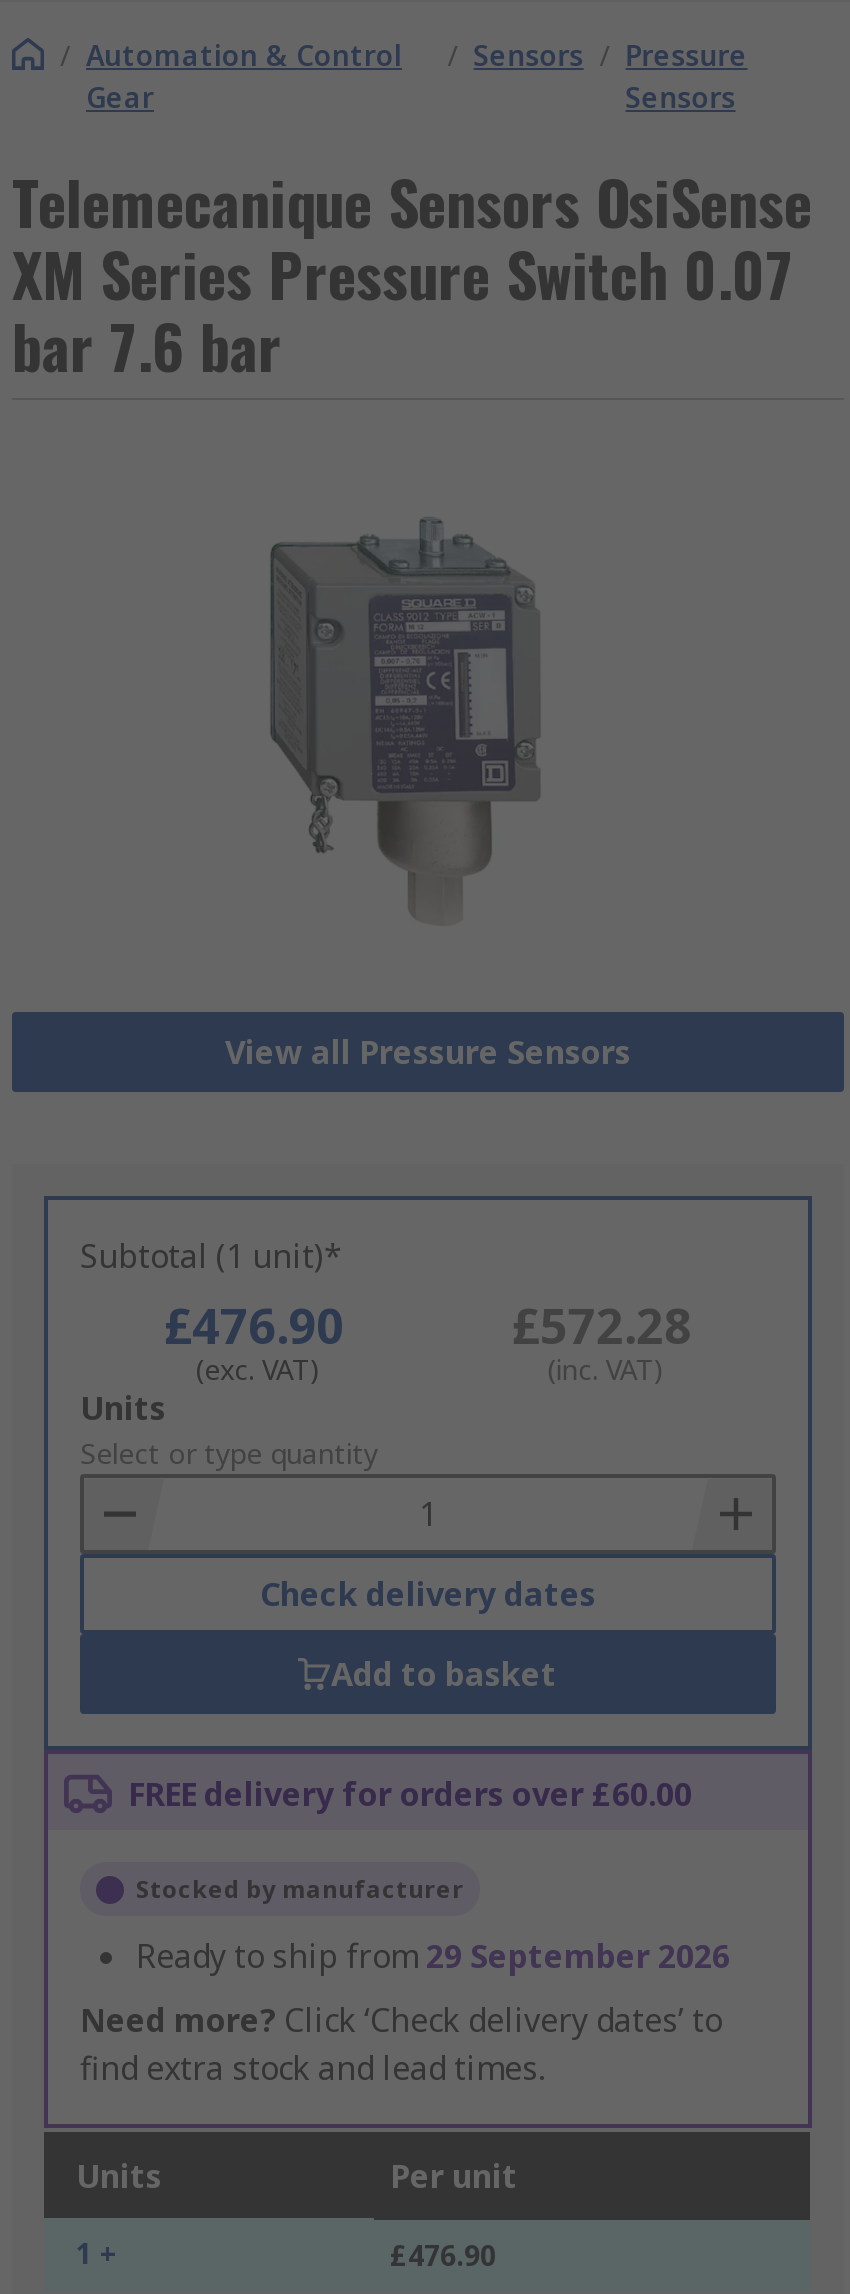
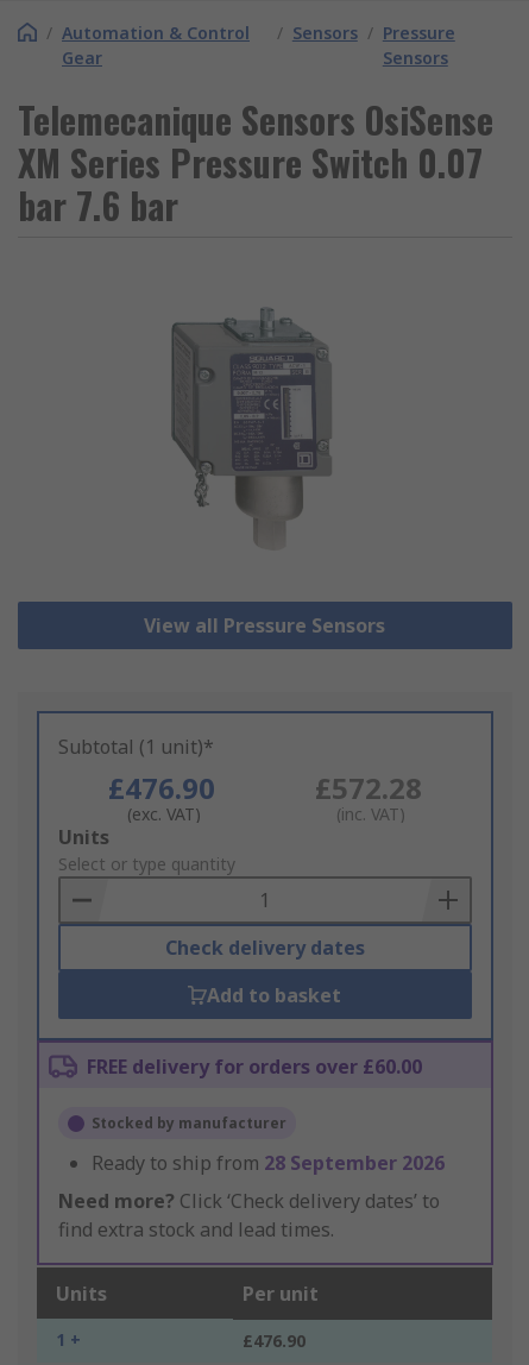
[136,1935,730,1979] Ready to ship from 29 September 2026 -> [92,1150,445,1177] Ready to ship from 28 September 2026

